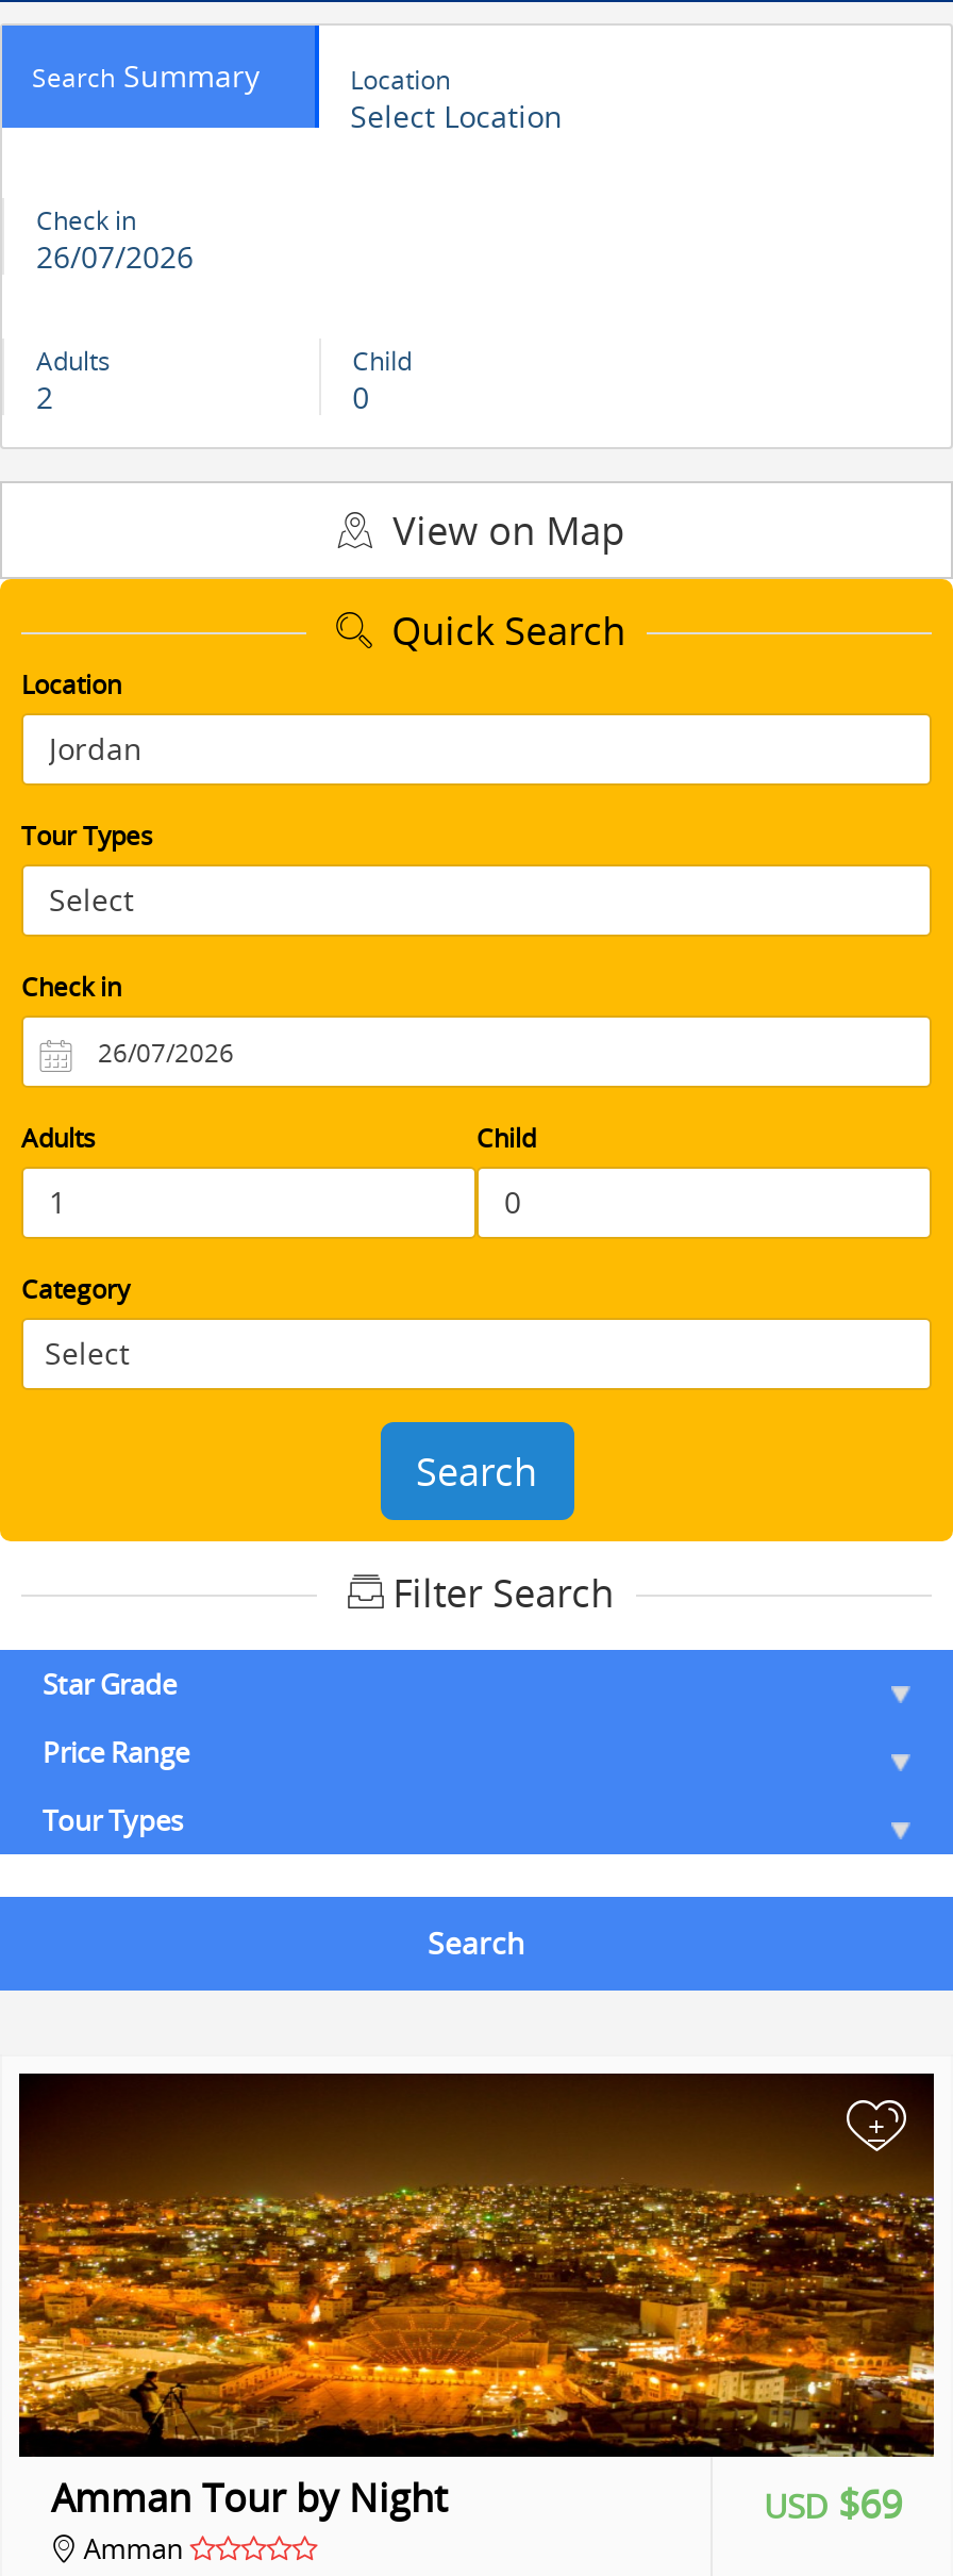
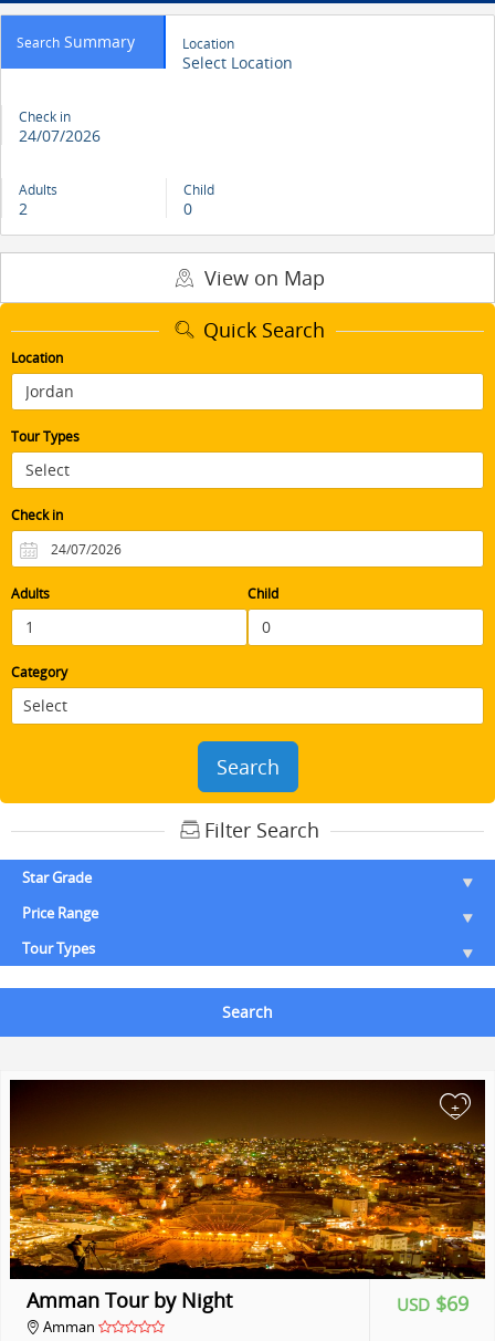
[36,236,194,277] 26/07/2026 -> [19,125,101,146] 24/07/2026

